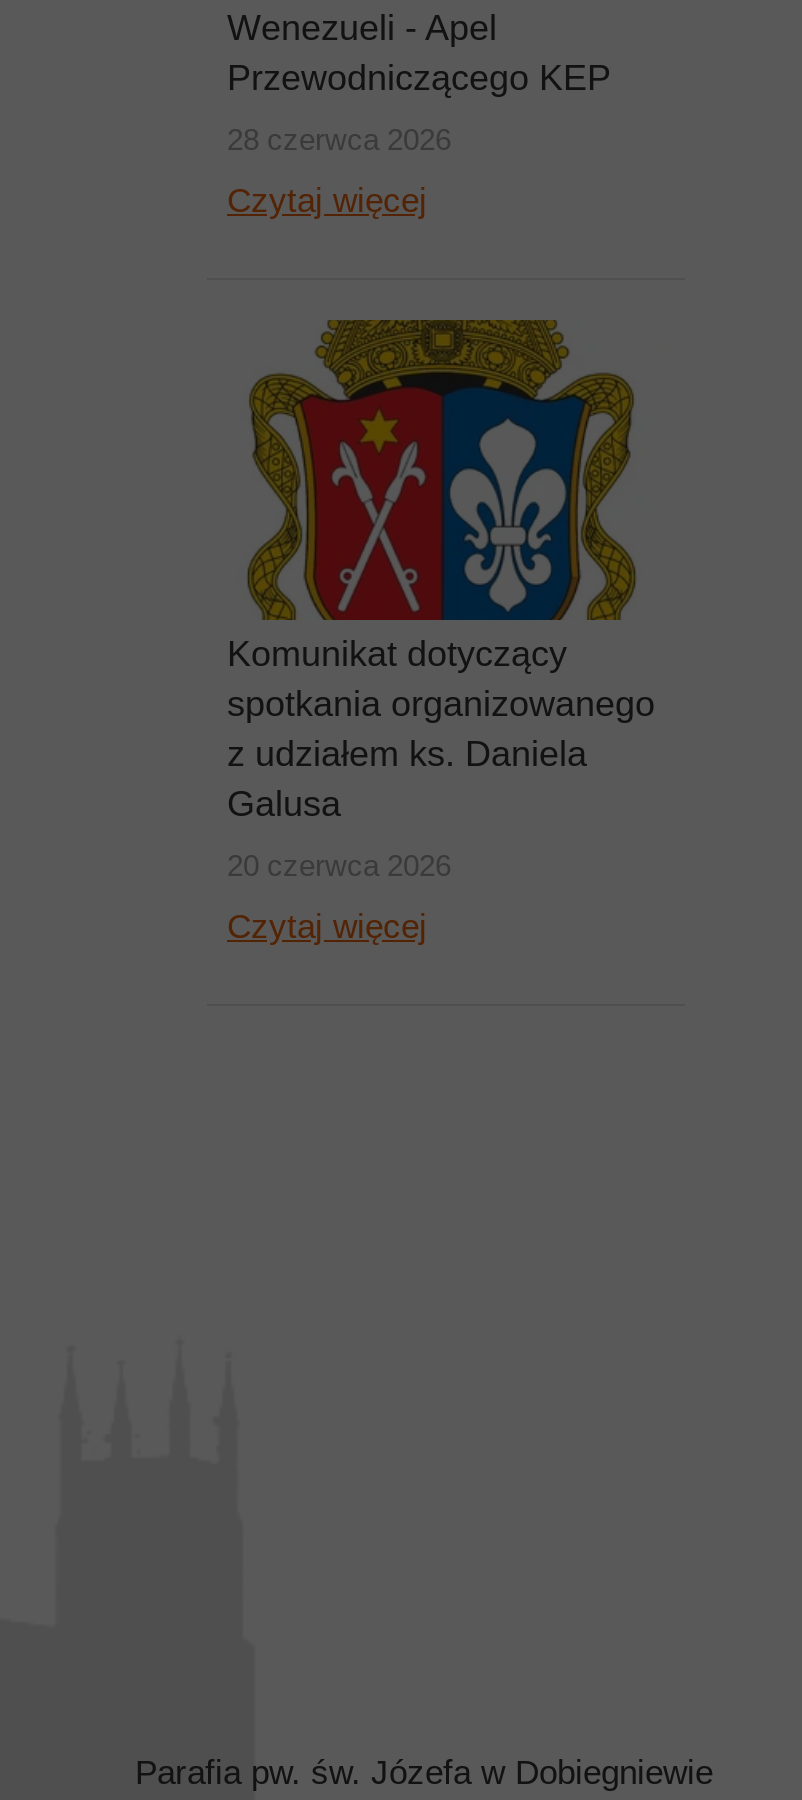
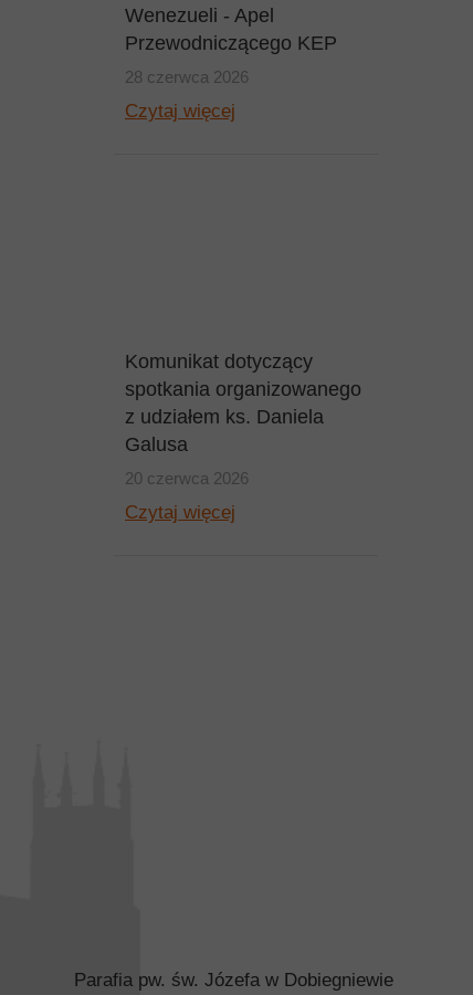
[245,318,639,622] [image] -> none

